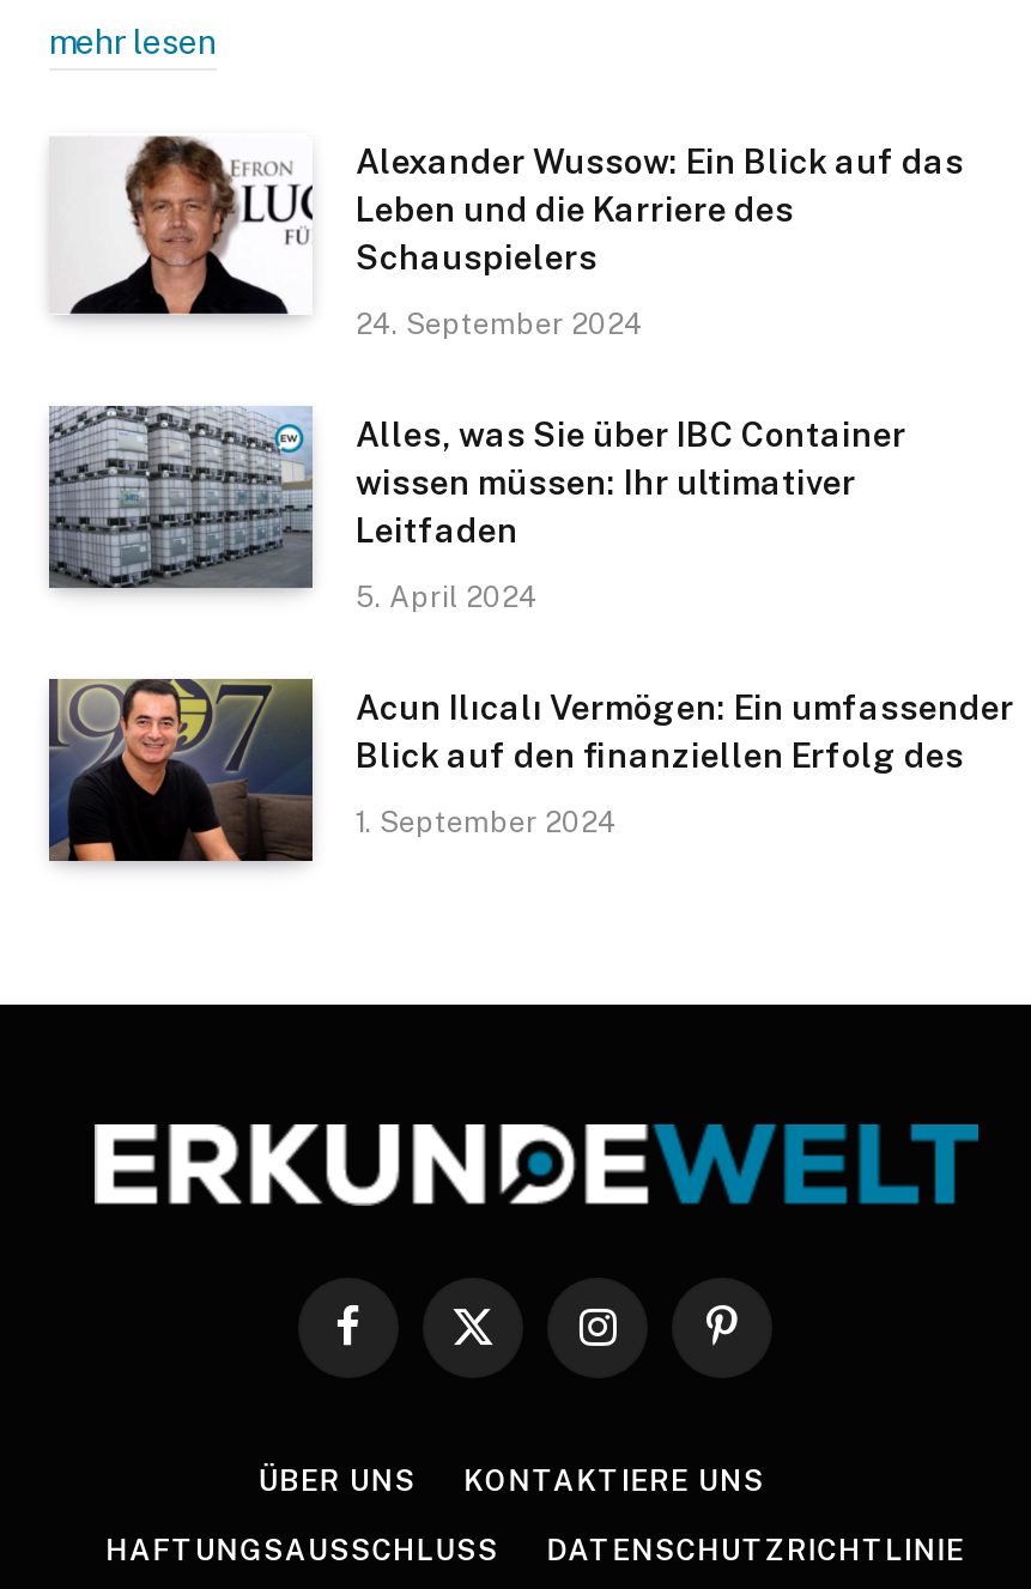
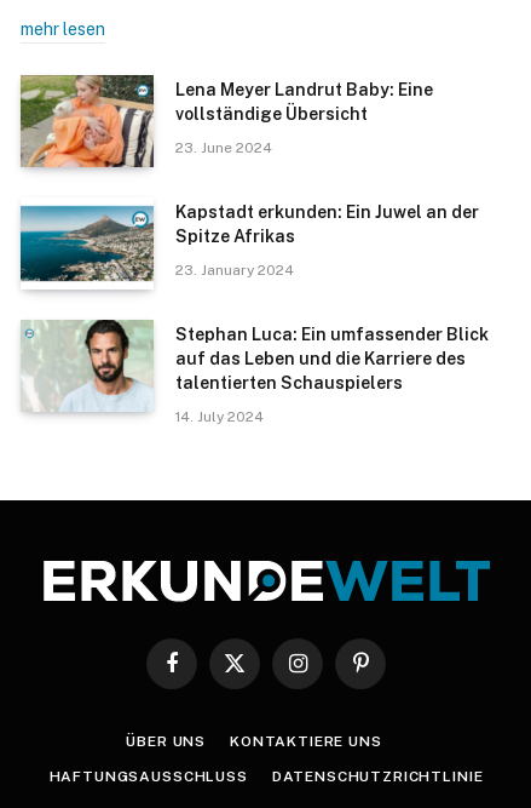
[49,135,964,317] [image] | Alexander Wussow: Ein Blick auf das | Leben und die Karriere des | Schauspielers -> [19,74,433,168] [image] | Lena Meyer Landrut Baby: Eine | vollständige Übersicht
[356,309,643,342] 24. September 2024 -> [175,140,272,157] 23. June 2024
[47,404,906,590] [image] | Alles, was Sie über IBC Container | wissen müssen: Ihr ultimativer | Leitfaden -> [21,203,479,290] [image] | Kapstadt erkunden: Ein Juwel an der | Spitze Afrikas
[356,582,538,615] 5. April 2024 -> [175,262,294,279] 23. January 2024
[47,648,1014,868] [image] | Acun Ilıcalı Vermögen: Ein umfassender | Blick auf den finanziellen Erfolg des -> [21,319,489,430] [image] | Stephan Luca: Ein umfassender Blick | auf das Leben und die Karriere des | talentierten Schauspielers
[356,807,617,840] 1. September 2024 -> [175,409,264,426] 14. July 2024

